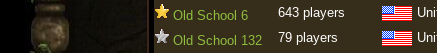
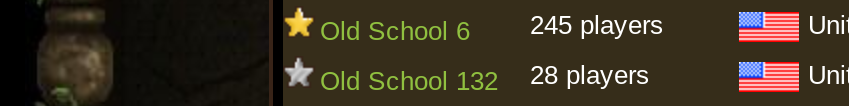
[172,5,344,23] Old School 6 643 players -> [320,10,664,46] Old School 6 245 players
[172,30,337,48] Old School 132 79 players -> [320,60,650,96] Old School 132 28 players

